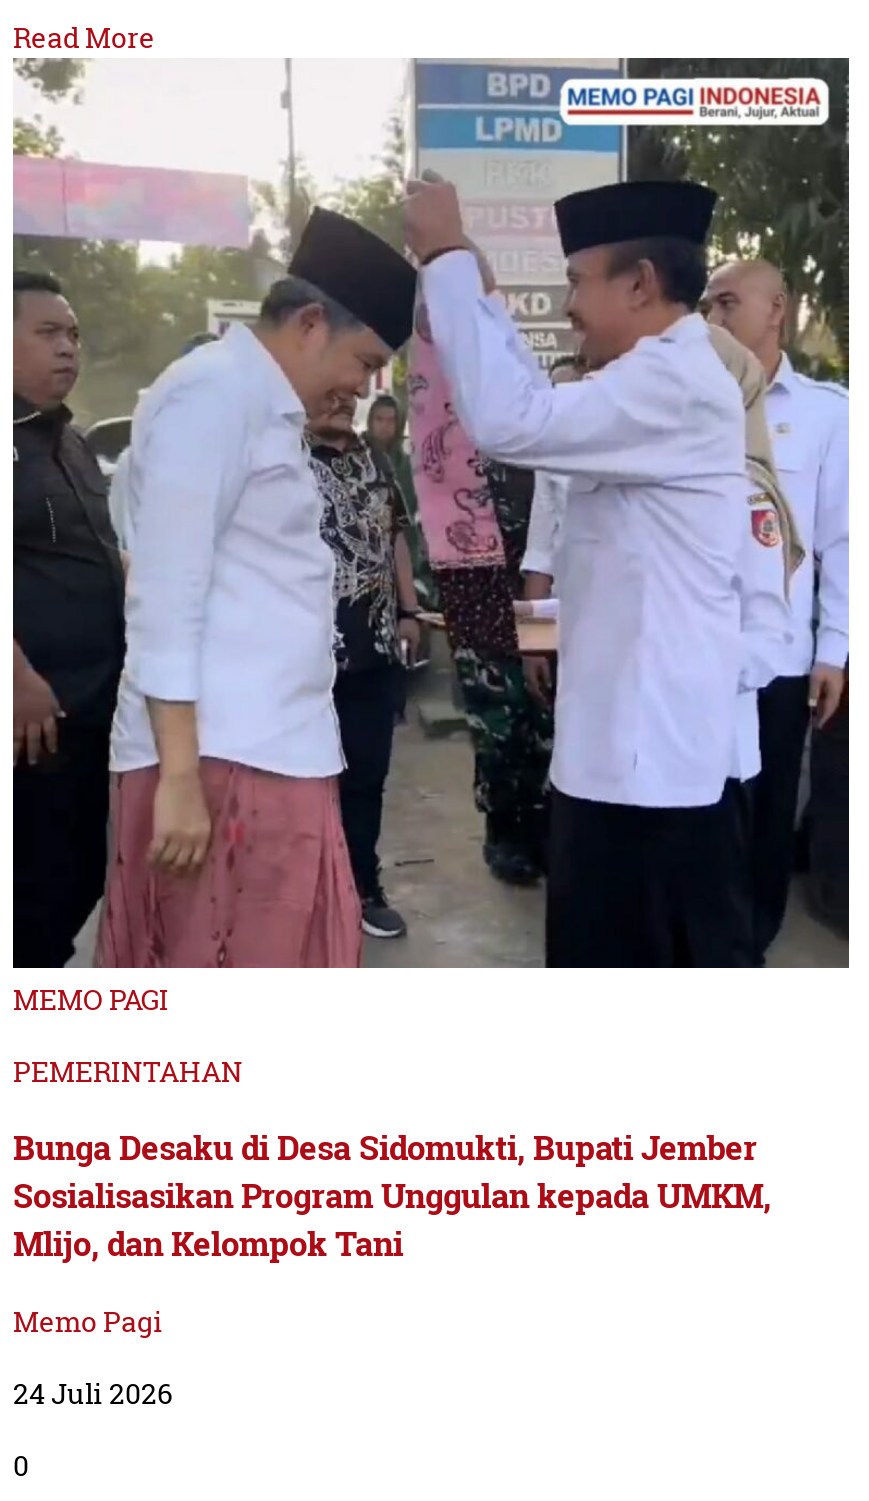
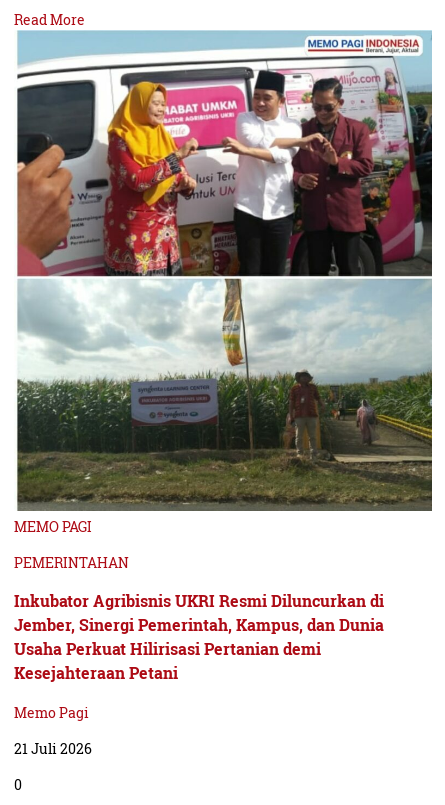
[11,57,851,971] [image] -> [14,30,433,511] [image]
[13,1127,771,1265] Bunga Desaku di Desa Sidomukti, Bupati Jember | Sosialisasikan Program Unggulan kepada UMKM, | Mlijo, dan Kelompok Tani -> [14,590,384,683] Inkubator Agribisnis UKRI Resmi Diluncurkan di | Jember, Sinergi Pemerintah, Kampus, dan Dunia | Usaha Perkuat Hilirisasi Pertanian demi | Kesejahteraan Petani
[13,1375,173,1413] 24 Juli 2026 -> [14,739,92,758] 21 Juli 2026

